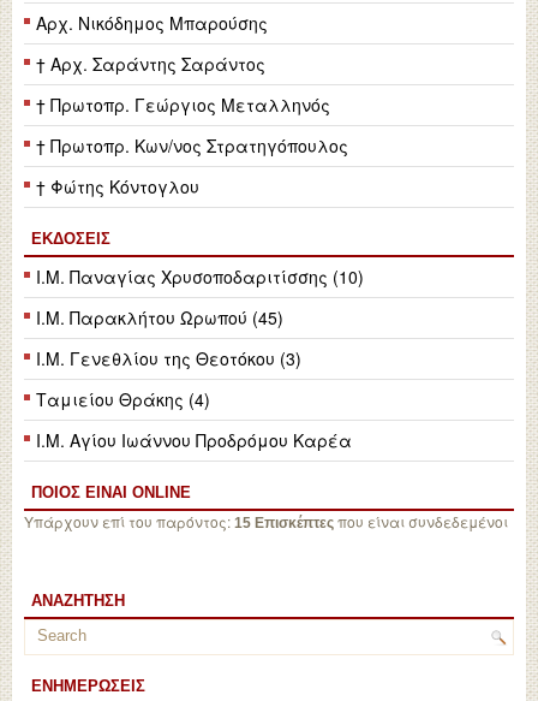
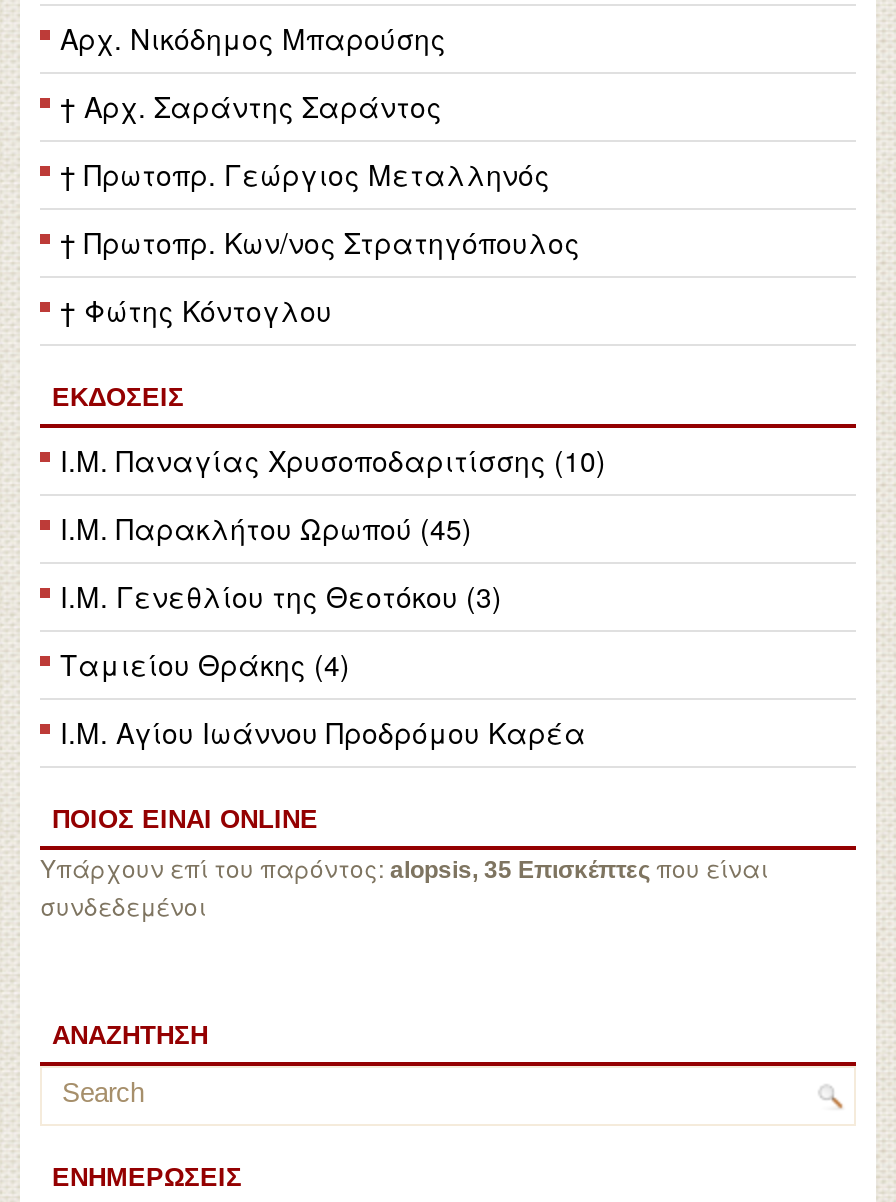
[24,511,508,532] Υπάρχουν επί του παρόντος:15 Επισκέπτεςπου είναι συνδεδεμένοι -> [40,850,768,922] Υπάρχουν επί του παρόντος:alopsis, 35 Επισκέπτεςπου είναι | συνδεδεμένοι

